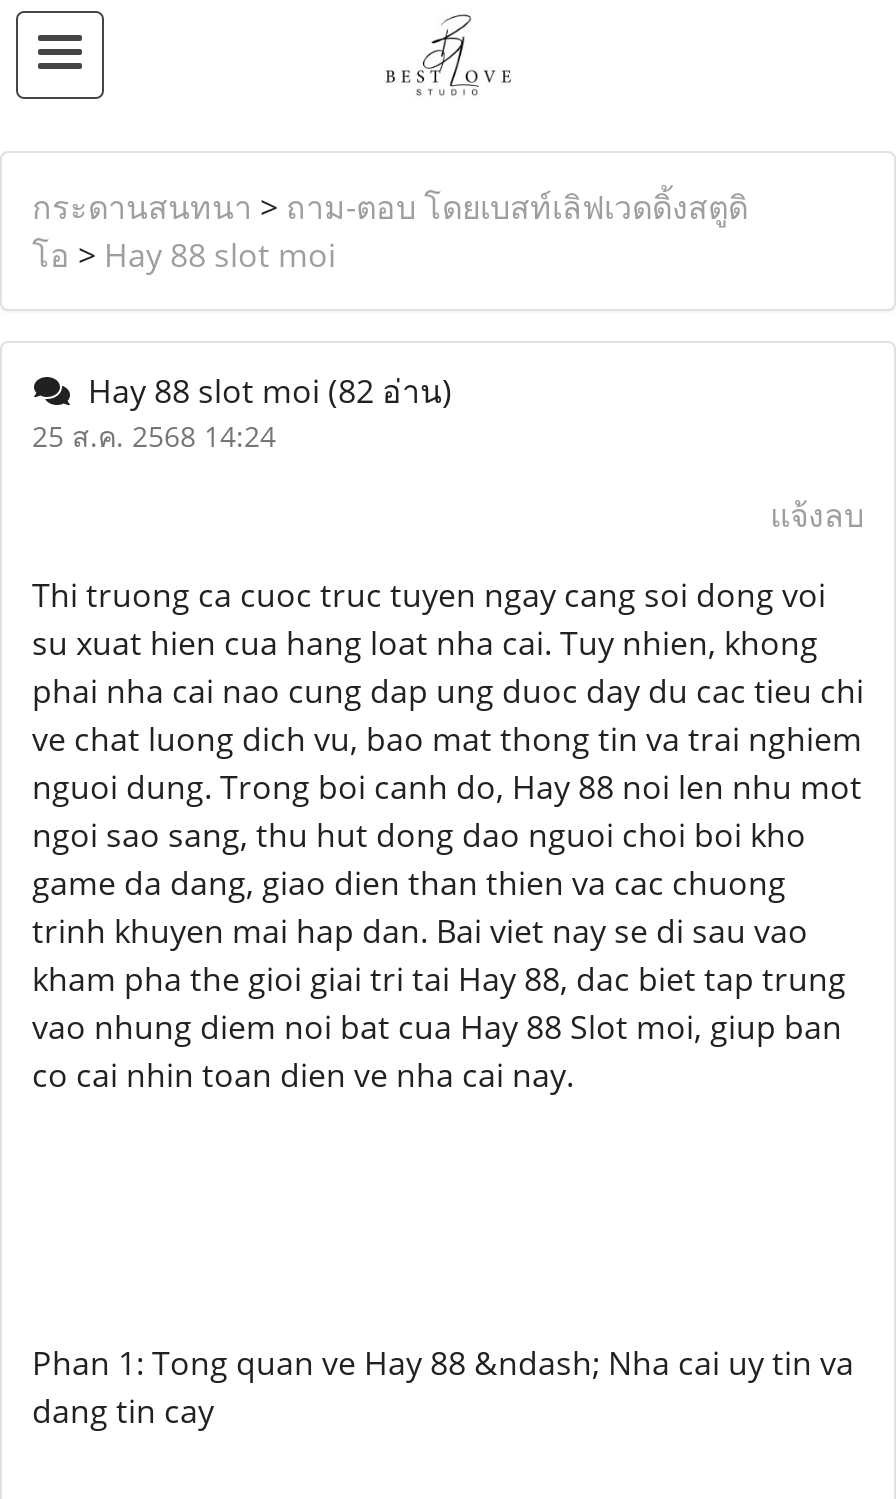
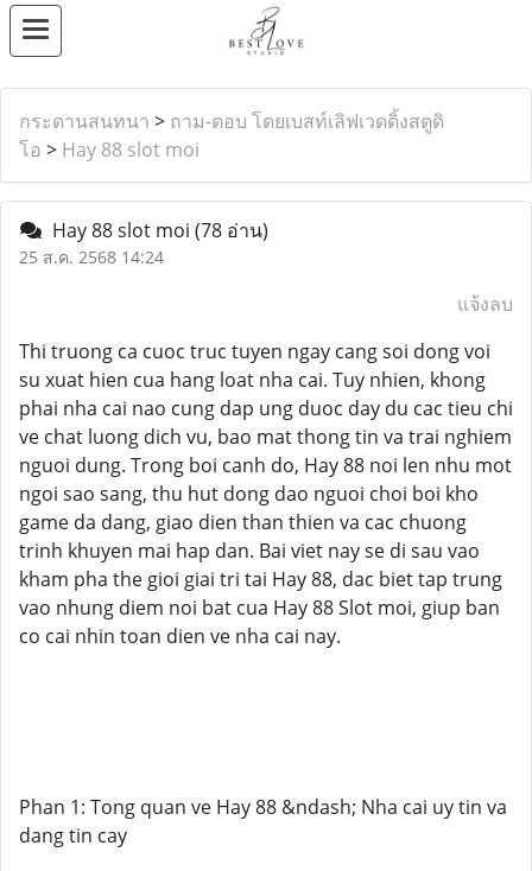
[72,369,452,413] Hay 88 slot moi (82 อ่าน) -> [43,217,268,243] Hay 88 slot moi (78 อ่าน)

